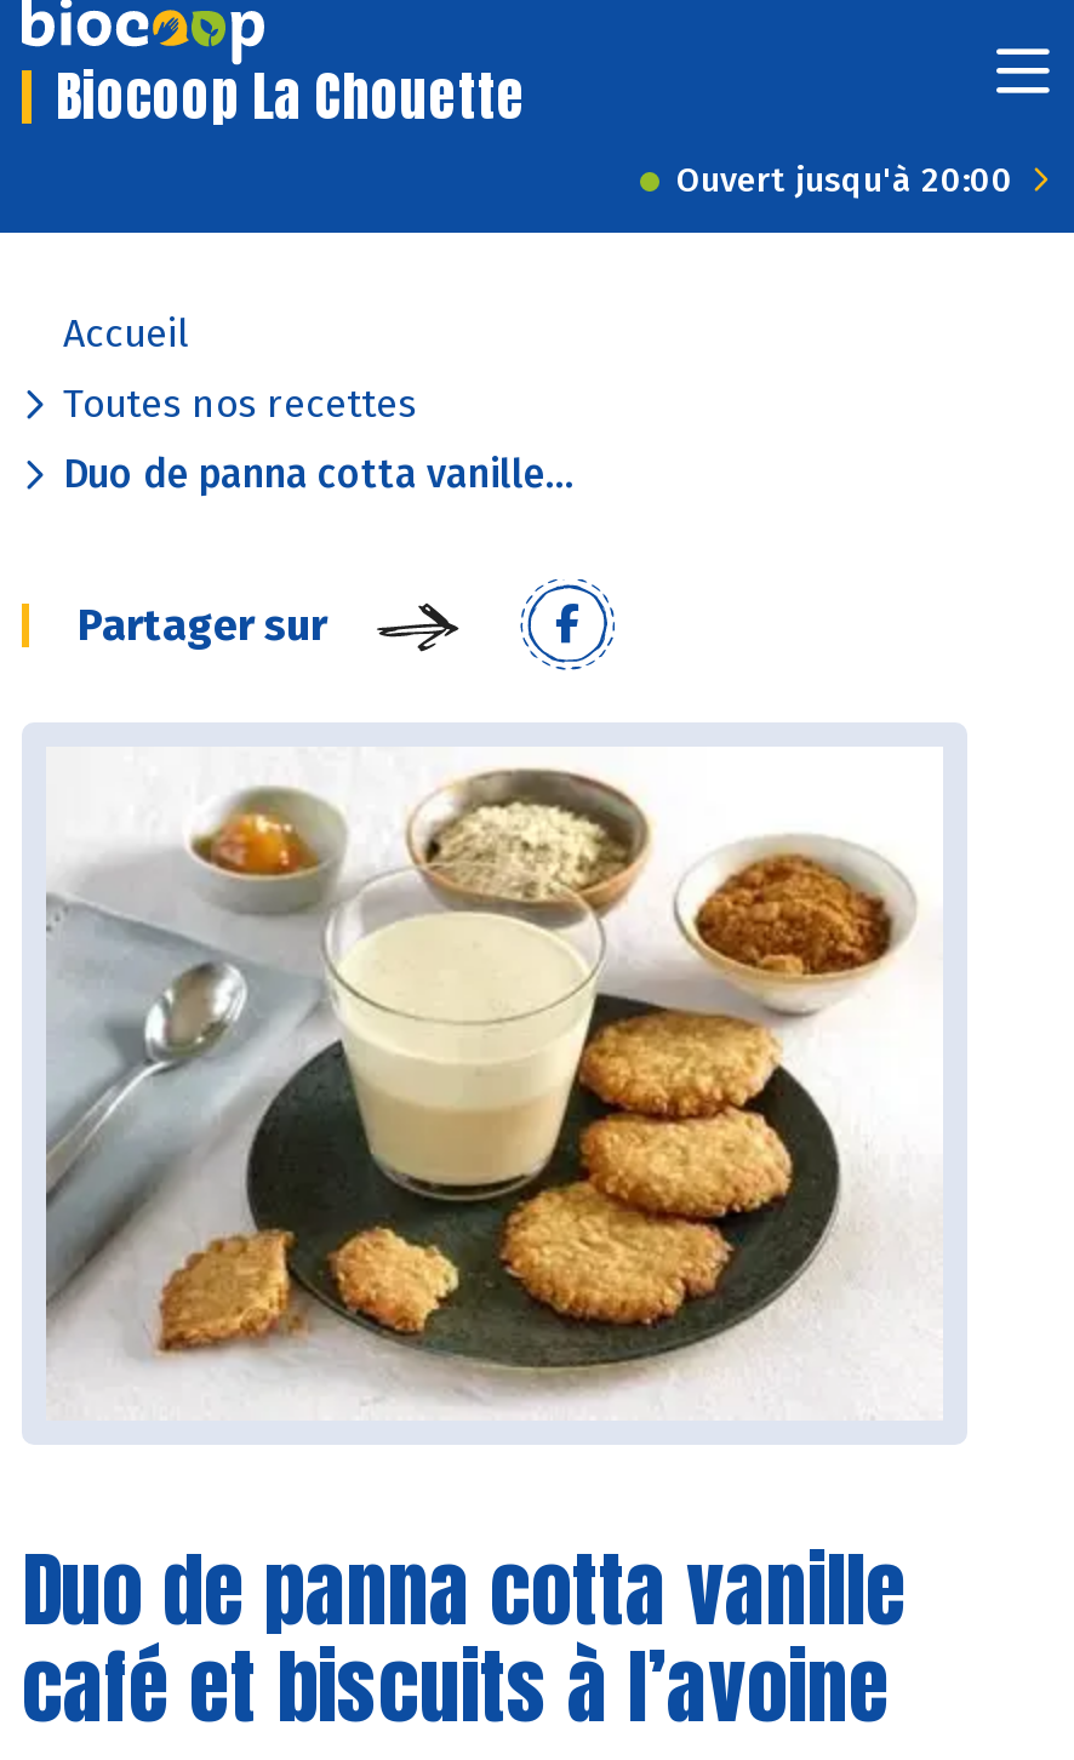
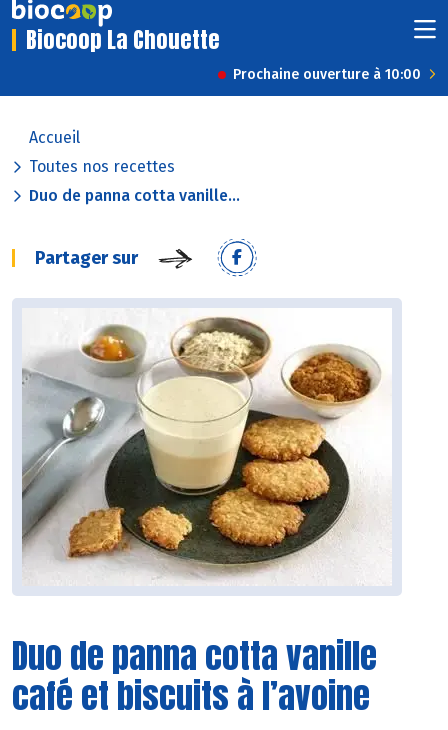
[676,160,1013,201] Ouvert jusqu'à 20:00 -> [233,66,421,83] Prochaine ouverture à 10:00

